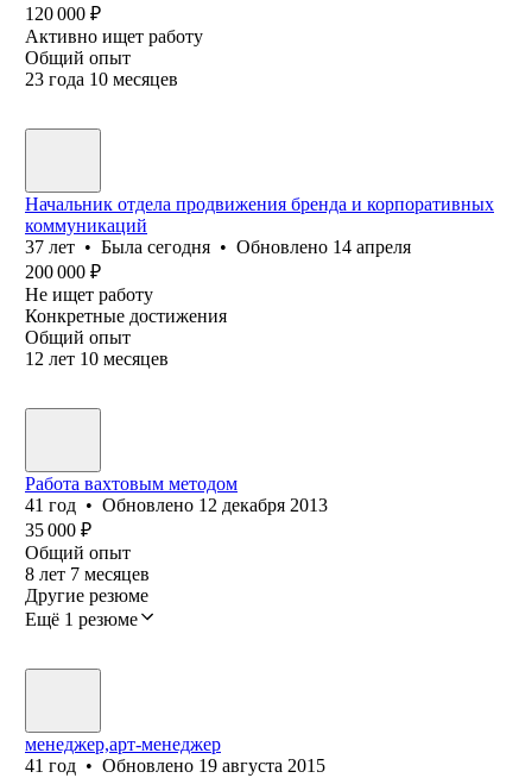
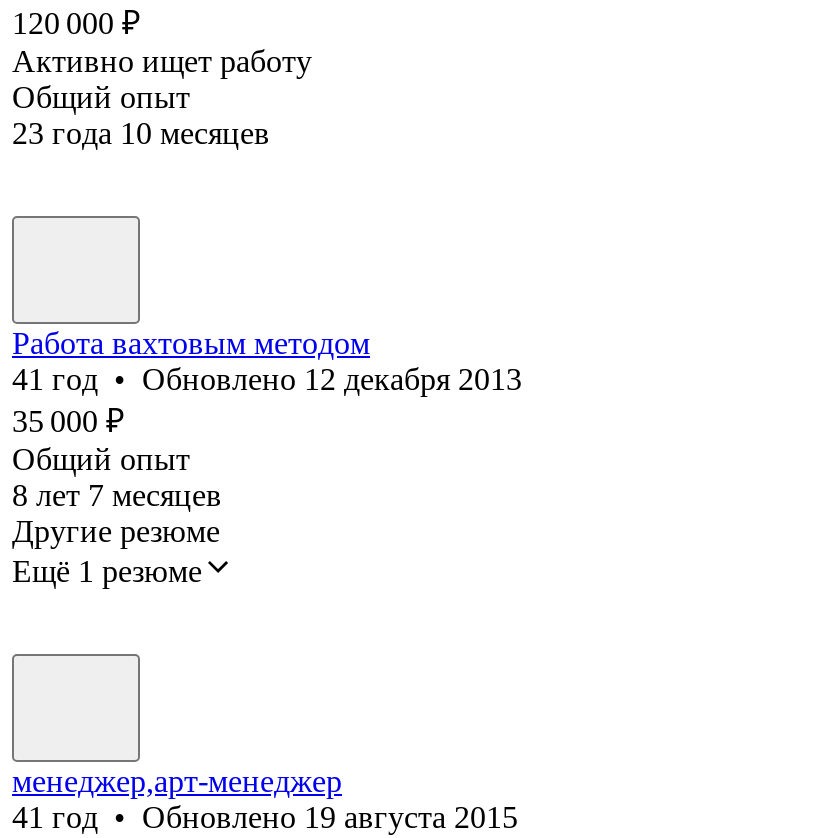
[25,194,494,369] Начальник отдела продвижения бренда и корпоративных | коммуникаций | 37 лет • Была сегодня • Обновлено 14 апреля | 200 000 ₽ | Не ищет работу | Конкретные достижения | Общий опыт | 12 лет 10 месяцев -> none

